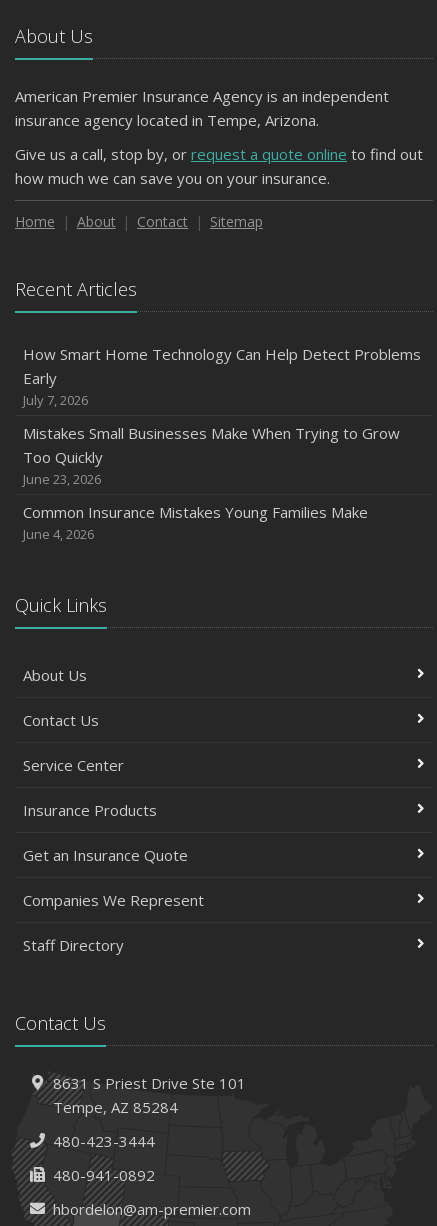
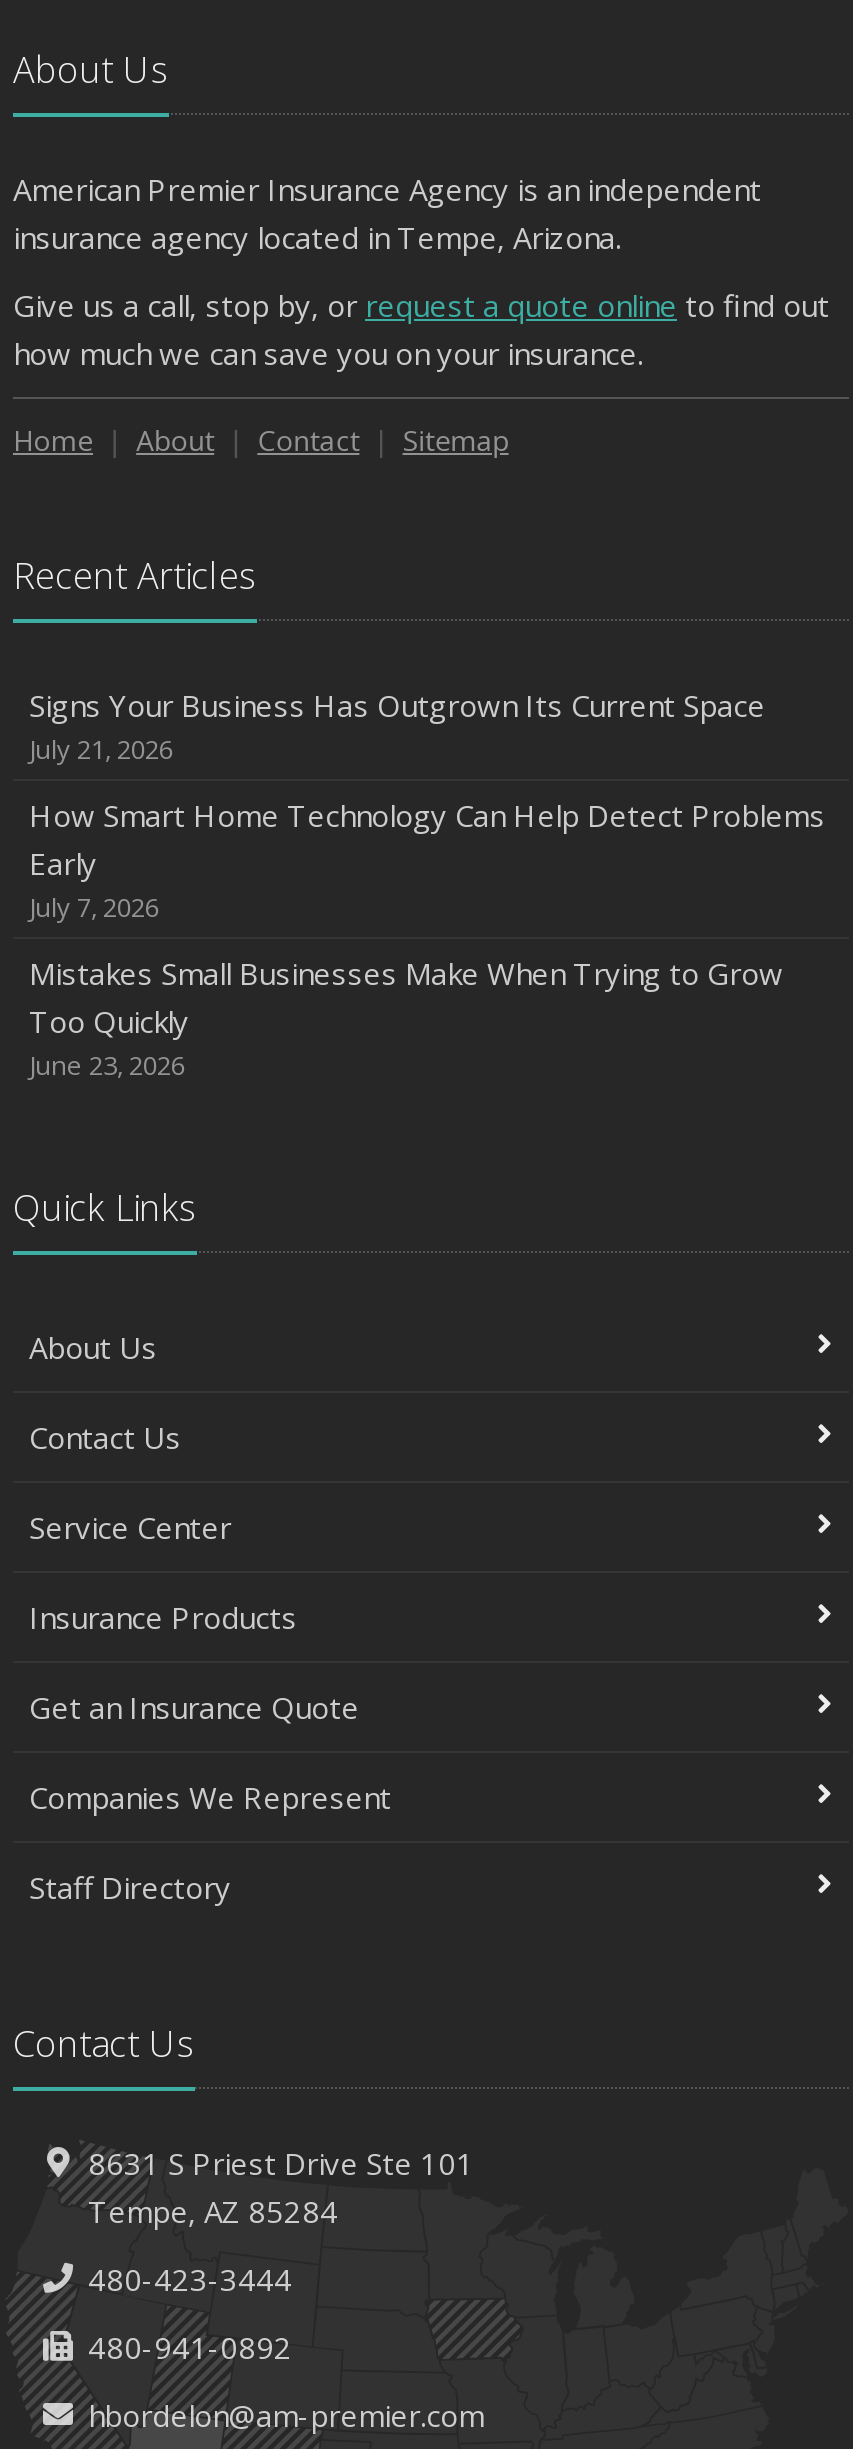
none -> [29,685,765,767] Signs Your Business Has Outgrown Its Current Space | July 21, 2026
moved [23,344,421,488] -> [29,795,825,1083]: How Smart Home Technology Can Help Detect Problems | Early | July 7, 2026 | Mistakes Small Businesses Make When Trying to Grow | Too Quickly | June 23, 2026
[23,502,368,543] Common Insurance Mistakes Young Families Make | June 4, 2026 -> none

